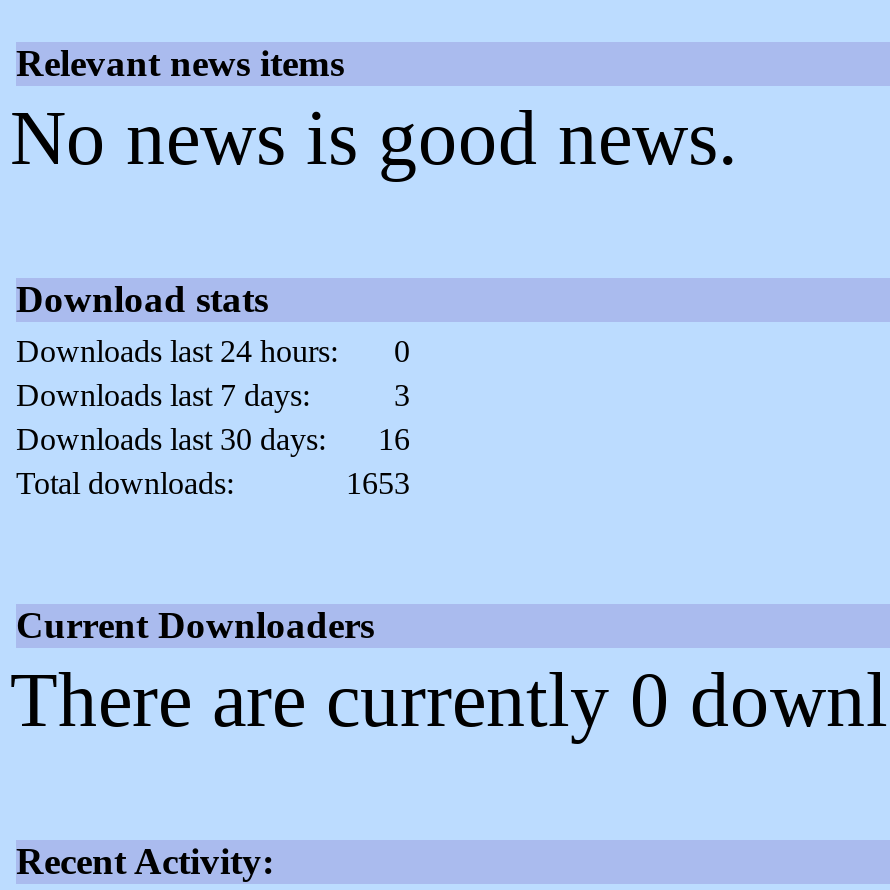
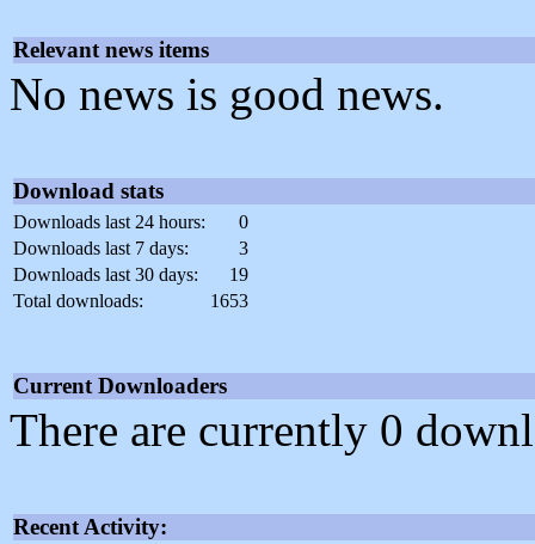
[16,423,410,457] Downloads last 30 days: 16 -> [13,265,248,285] Downloads last 30 days: 19

